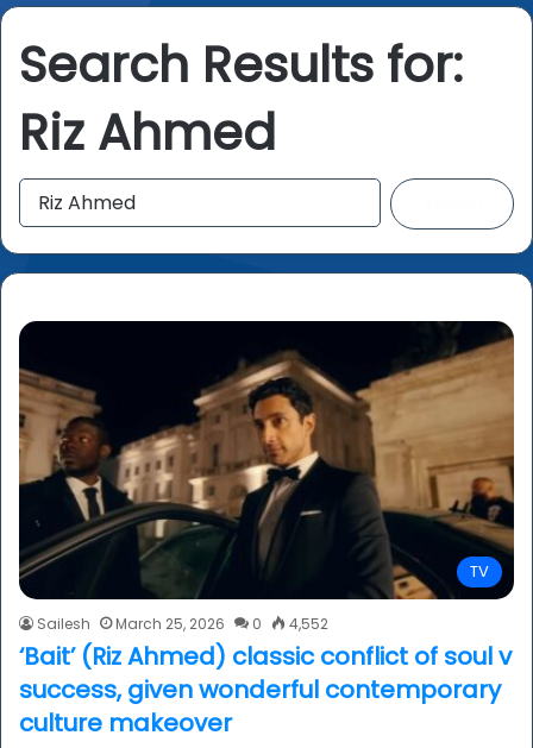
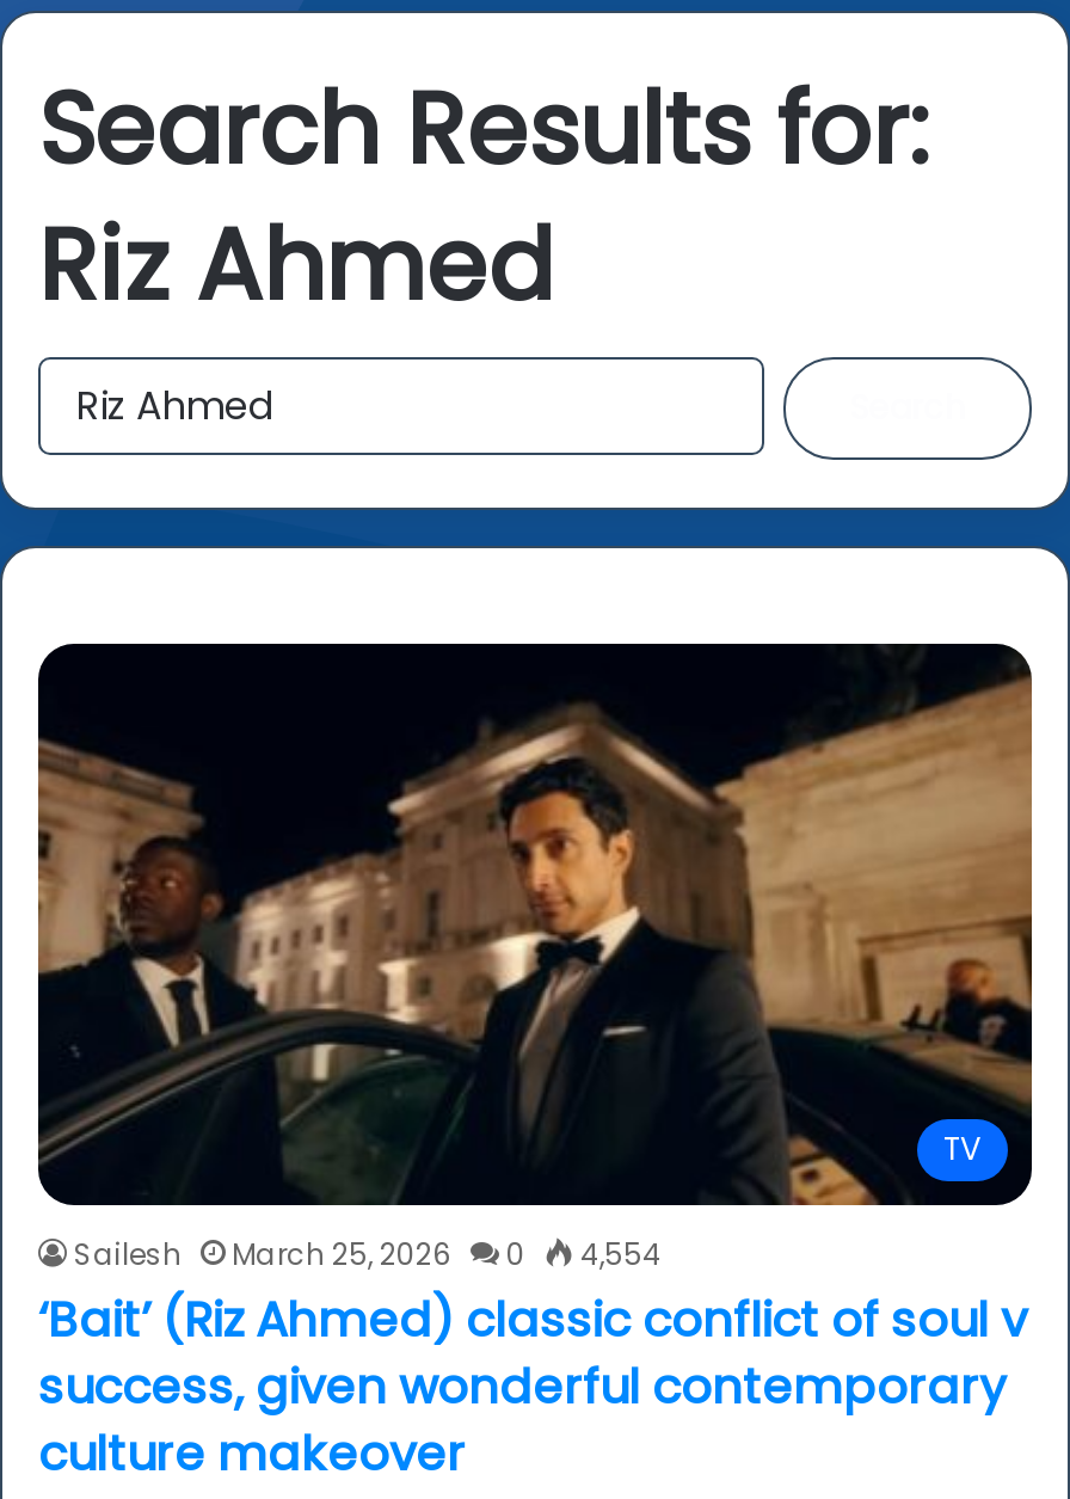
[37,614,328,634] Sailesh March 25, 2026 0 4,552 -> [74,1233,662,1274] Sailesh March 25, 2026 0 4,554

